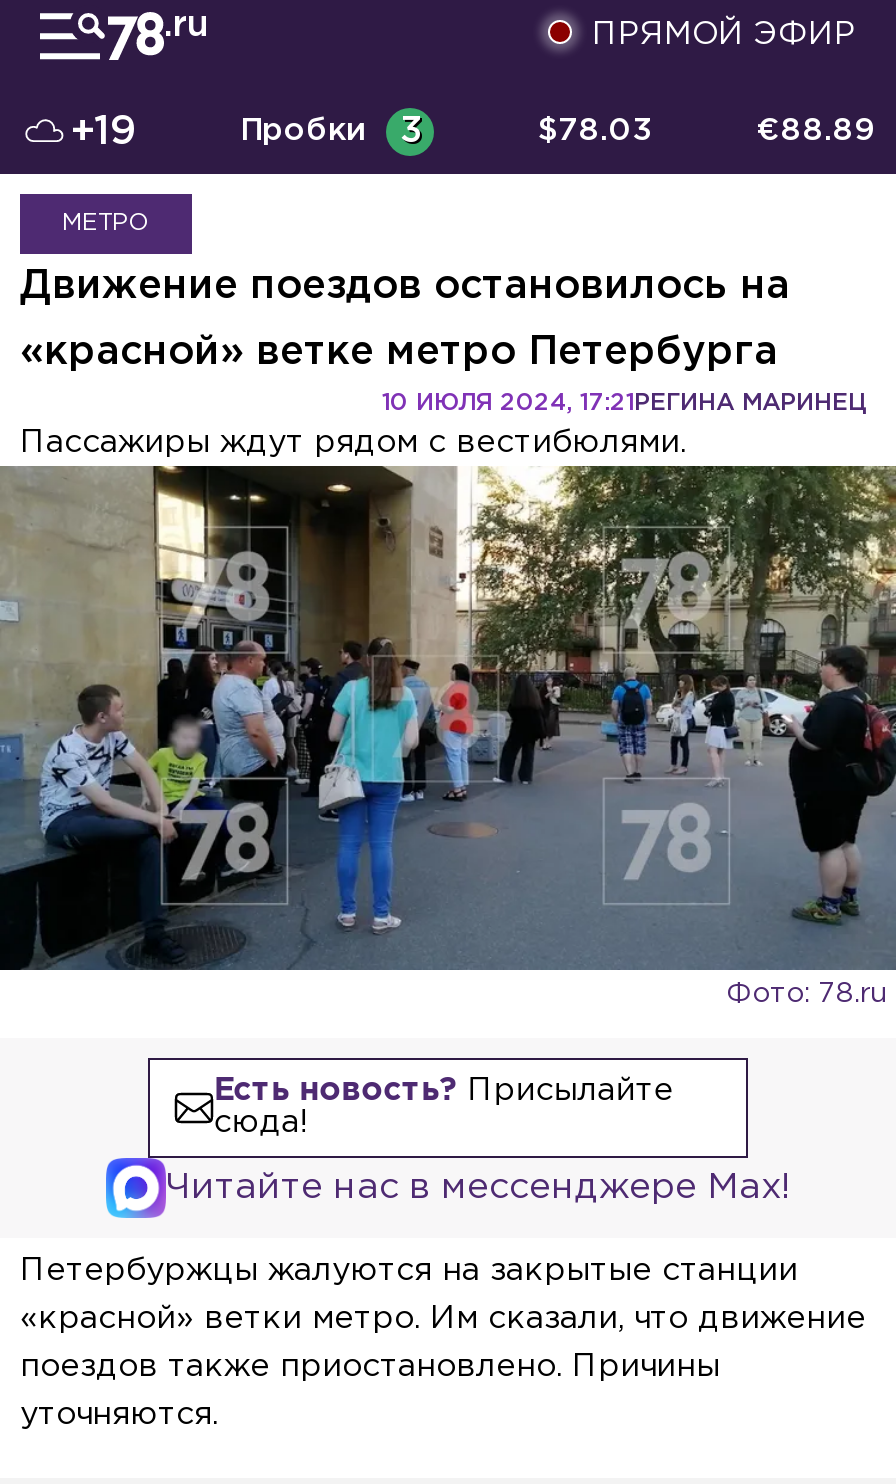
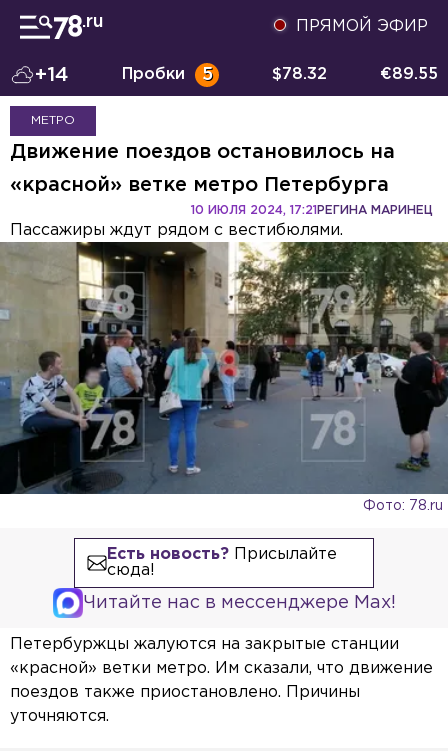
[70,114,136,150] +19 -> [35,66,69,84] +14
[240,116,420,148] Пробки 3 -> [122,67,212,83] Пробки 5
[538,116,652,146] $78.03 -> [272,67,327,82] $78.32
[756,116,876,146] €88.89 -> [380,67,438,82] €89.55

